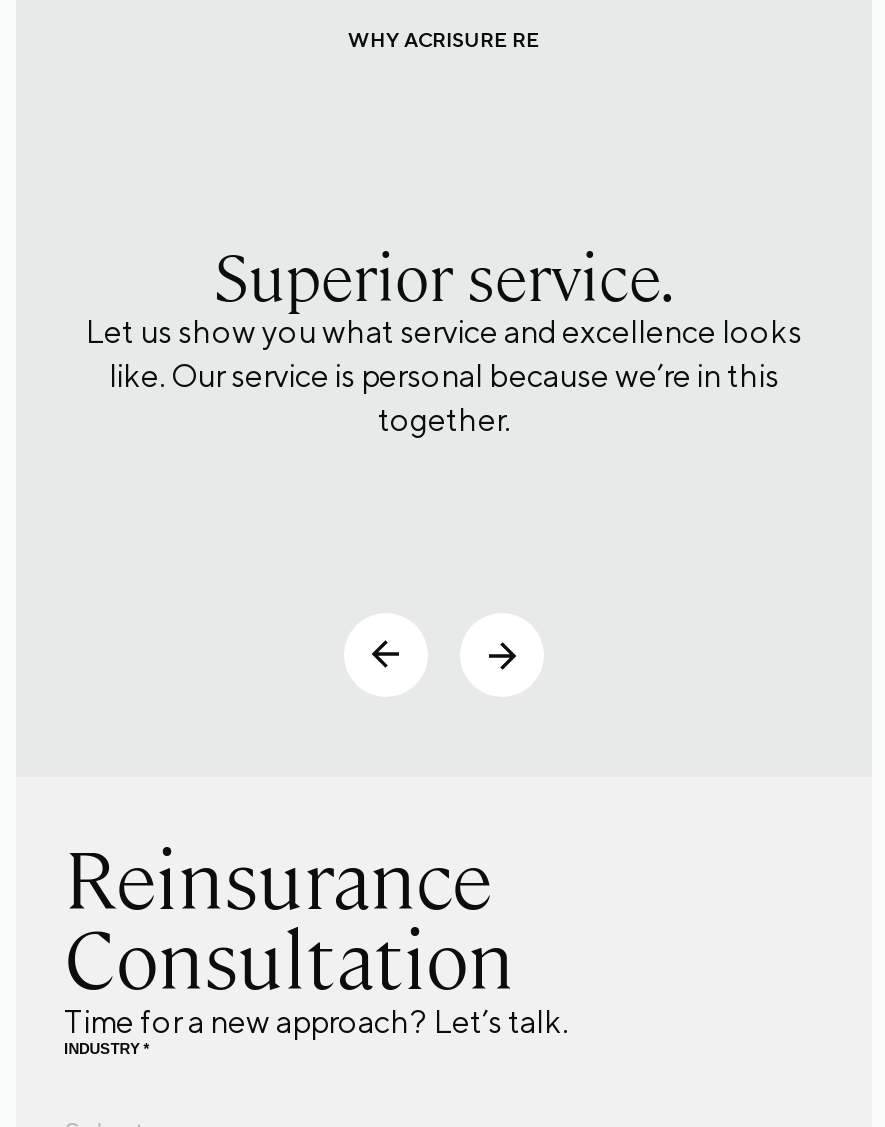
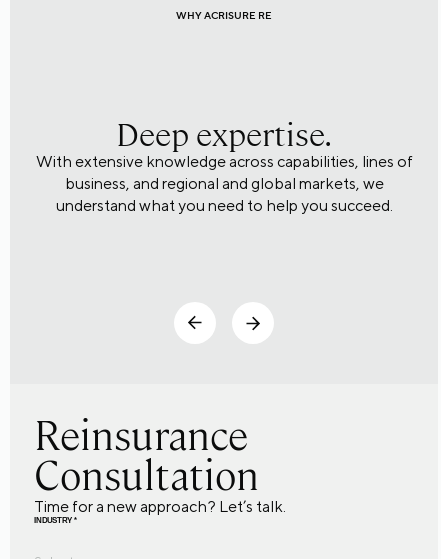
[86,236,802,438] Superior service. | Let us show you what service and excellence looks | like. Our service is personal because we’re in this | together. -> [35,113,412,214] Deep expertise. | With extensive knowledge across capabilities, lines of | business, and regional and global markets, we | understand what you need to help you succeed.

